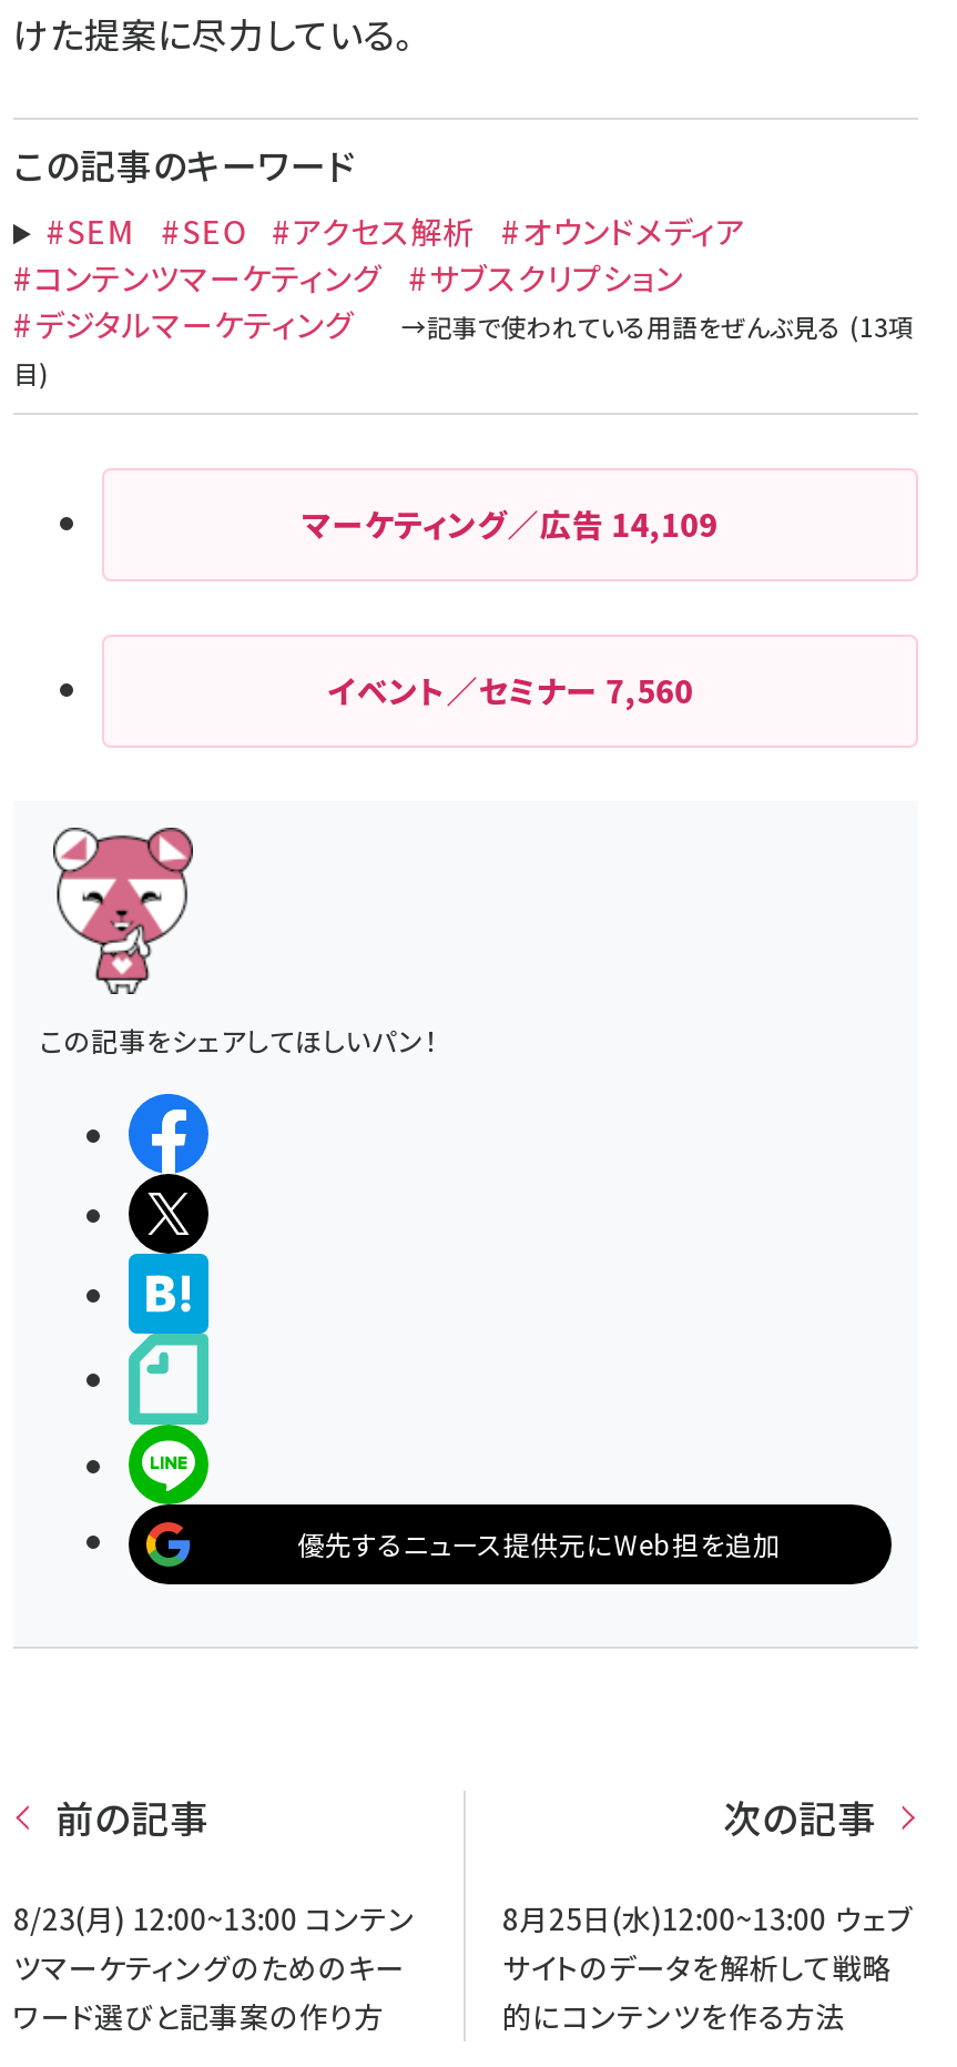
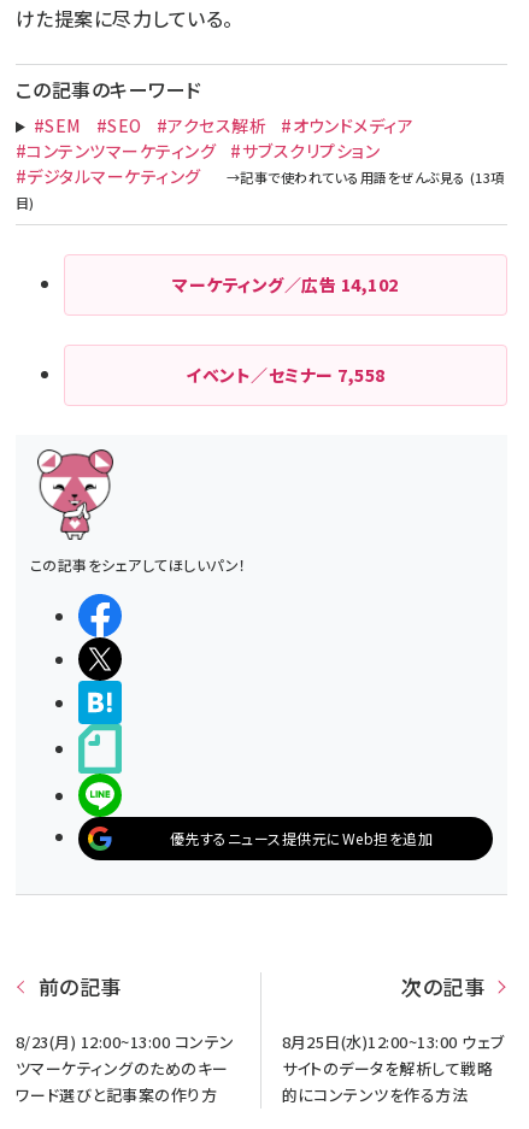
[303,502,718,546] マーケティング／広告14,109 -> [173,273,398,297] マーケティング／広告14,102
[327,668,693,713] イベント／セミナー7,560 -> [186,363,385,387] イベント／セミナー7,558

